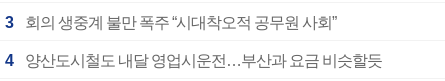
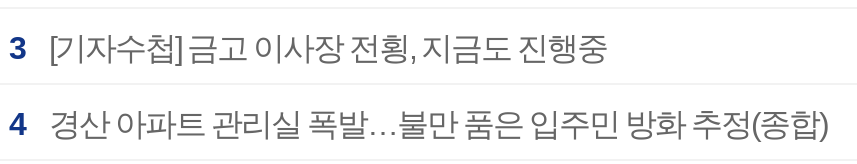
[25,14,336,31] 회의 생중계 불만 폭주 “시대착오적 공무원 사회” -> [49,31,607,65] [기자수첩] 금고 이사장 전횡, 지금도 진행중
[25,52,382,69] 양산도시철도 내달 영업시운전…부산과 요금 비슷할듯 -> [49,107,827,141] 경산 아파트 관리실 폭발…불만 품은 입주민 방화 추정(종합)

